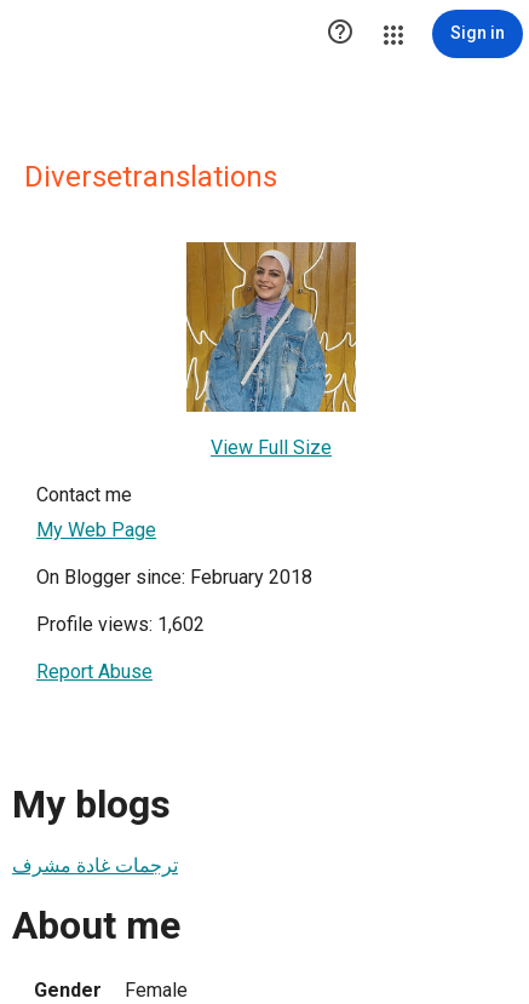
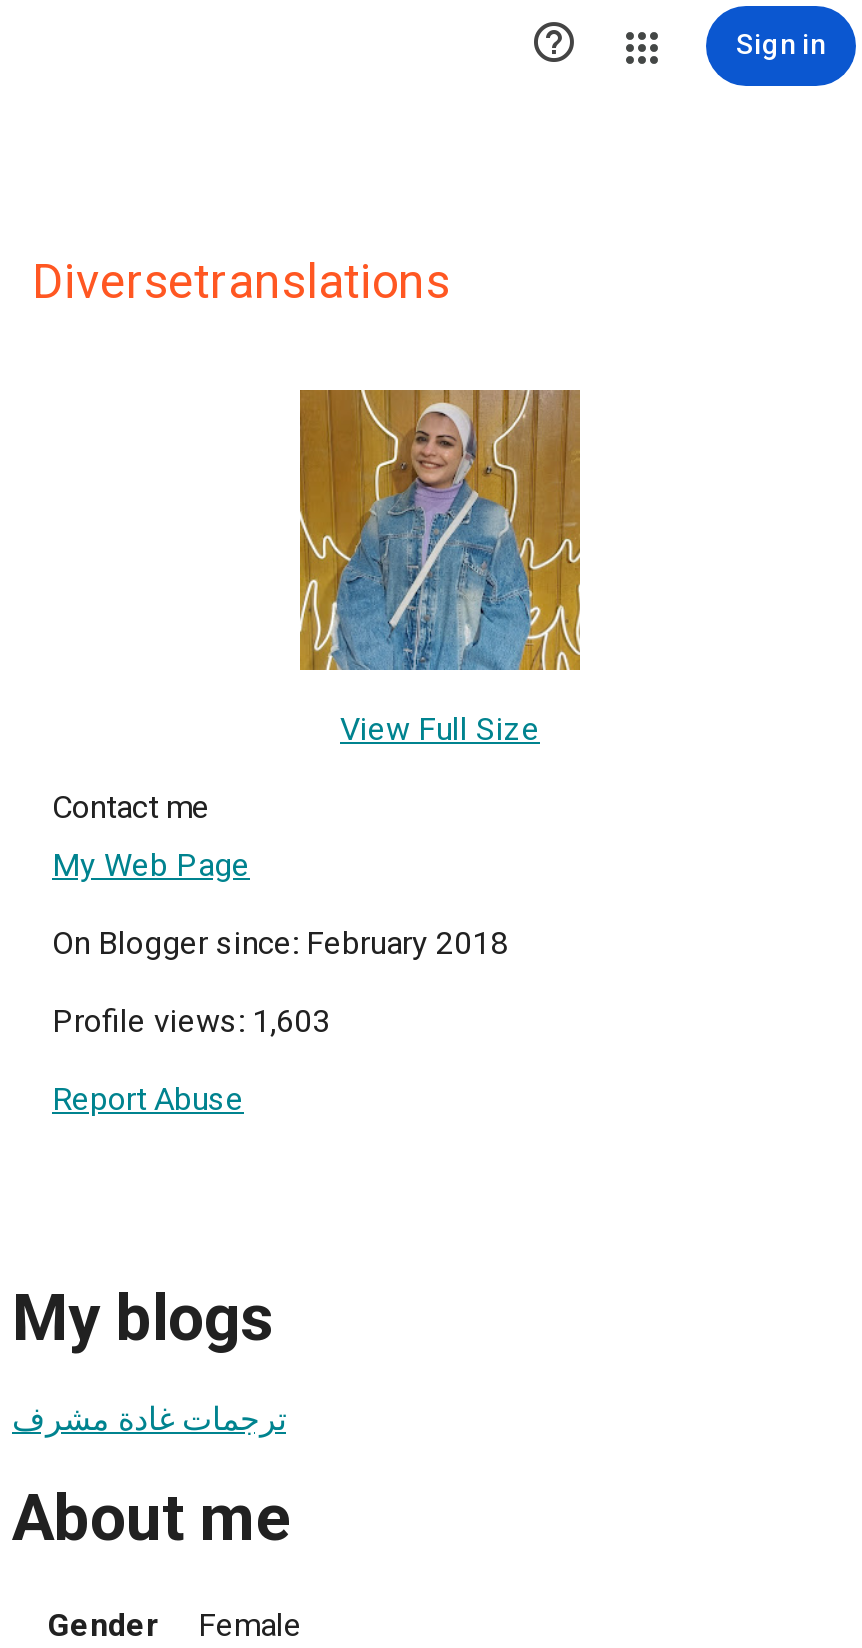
[36,613,205,636] Profile views: 1,602 -> [52,1002,330,1040] Profile views: 1,603

